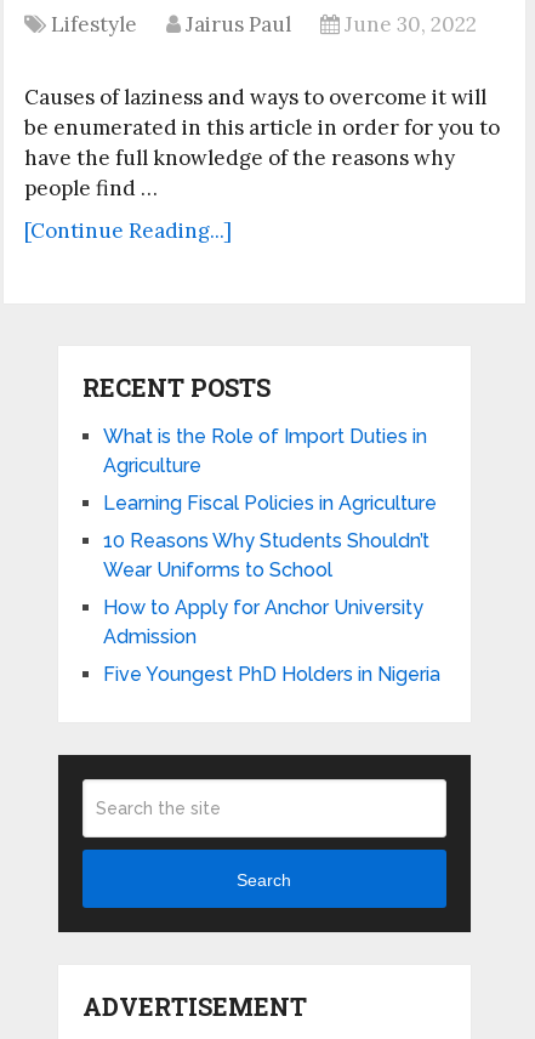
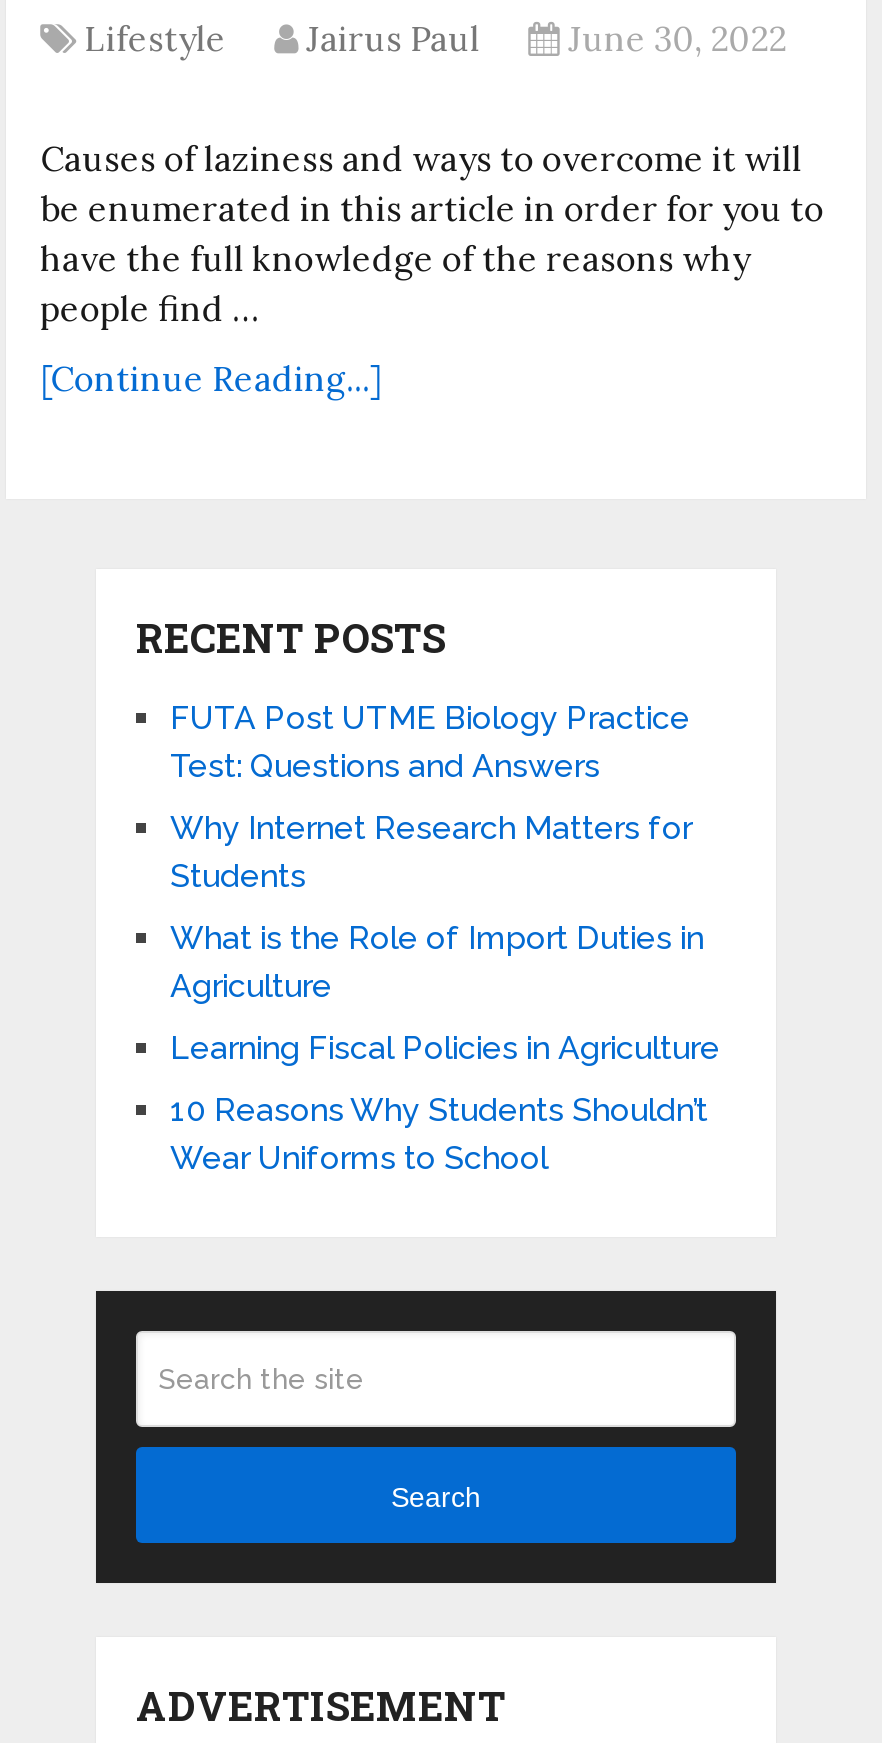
none -> [170,700,692,896] FUTA Post UTME Biology Practice | Test: Questions and Answers | Why Internet Research Matters for | Students
moved [103,425,437,582] -> [170,920,720,1178]: What is the Role of Import Duties in | Agriculture | Learning Fiscal Policies in Agriculture | 10 Reasons Why Students Shouldn’t | Wear Uniforms to School
[103,596,440,686] How to Apply for Anchor University | Admission | Five Youngest PhD Holders in Nigeria -> none

